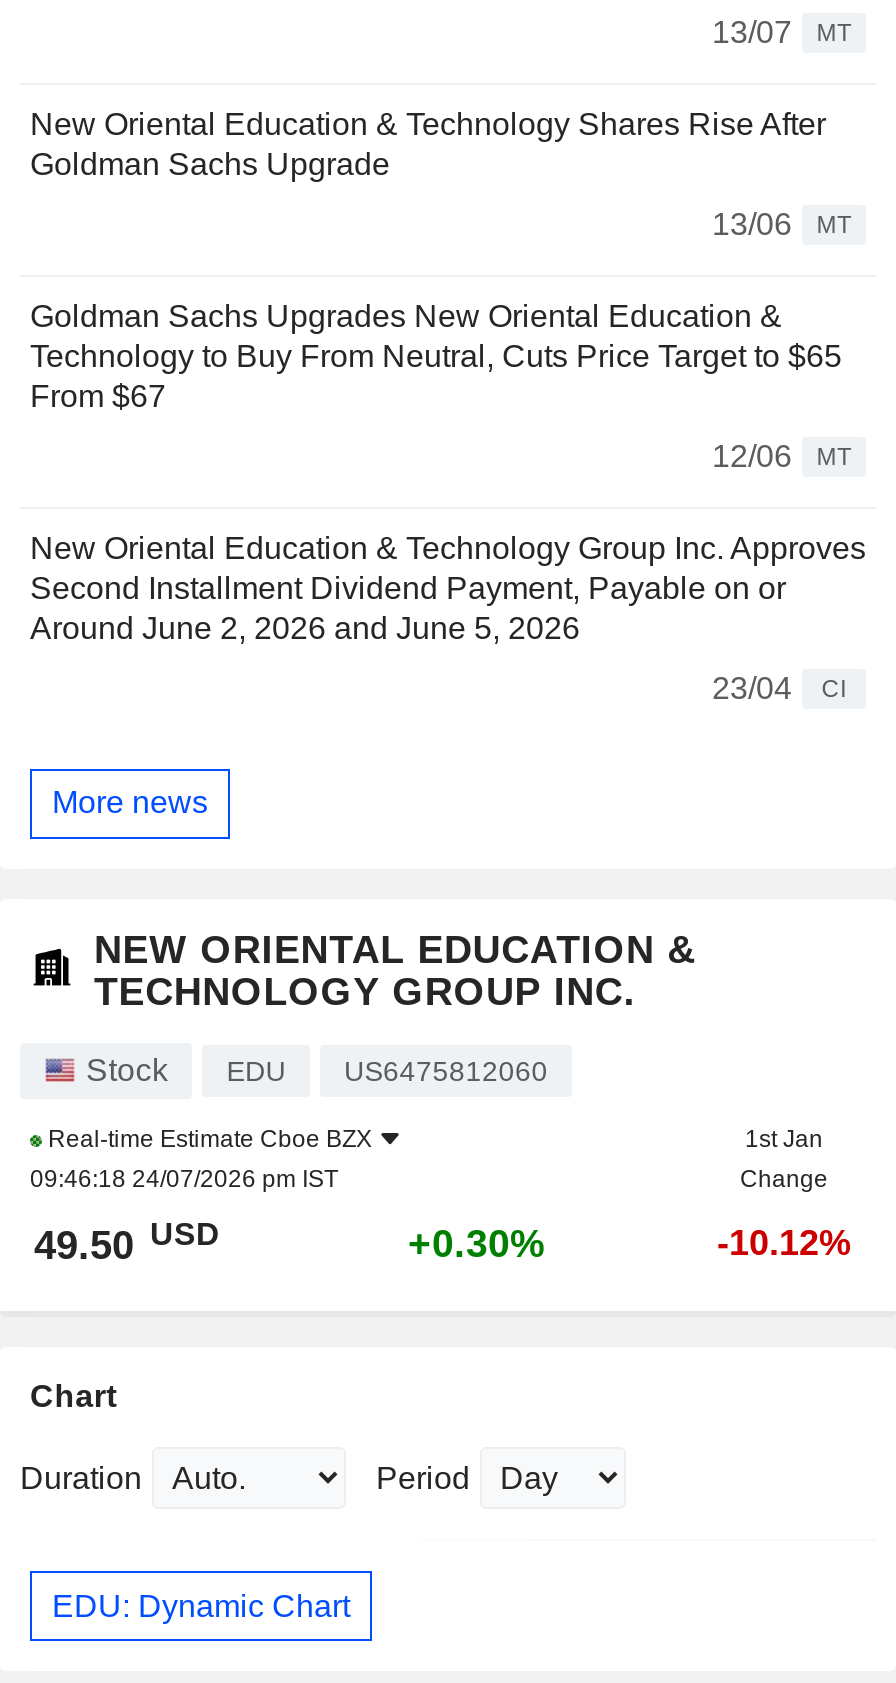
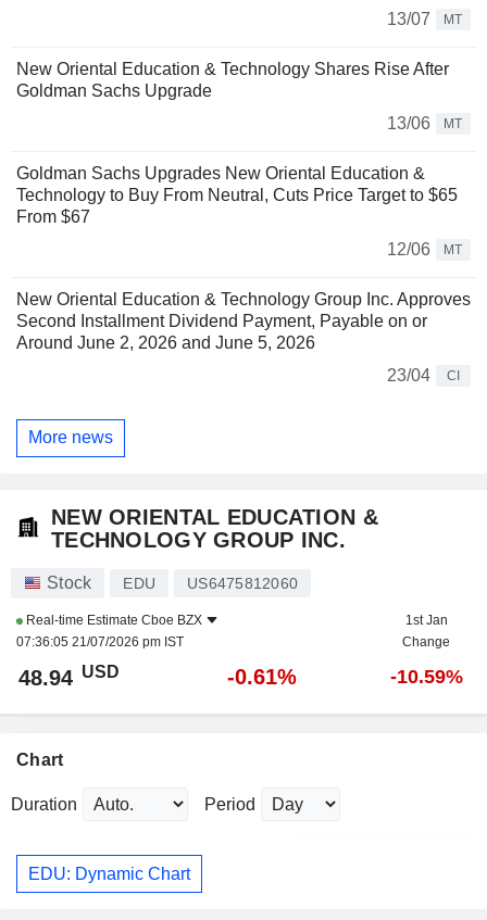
[30,1165,338,1193] 09:46:18 24/07/2026 pm IST -> [16,634,184,650] 07:36:05 21/07/2026 pm IST
[34,1216,220,1267] 49.50 USD -> [18,662,120,690] 48.94 USD
[408,1221,546,1265] +0.30% -> [227,665,297,689] -0.61%
[717,1223,851,1263] -10.12% -> [390,666,463,688] -10.59%

